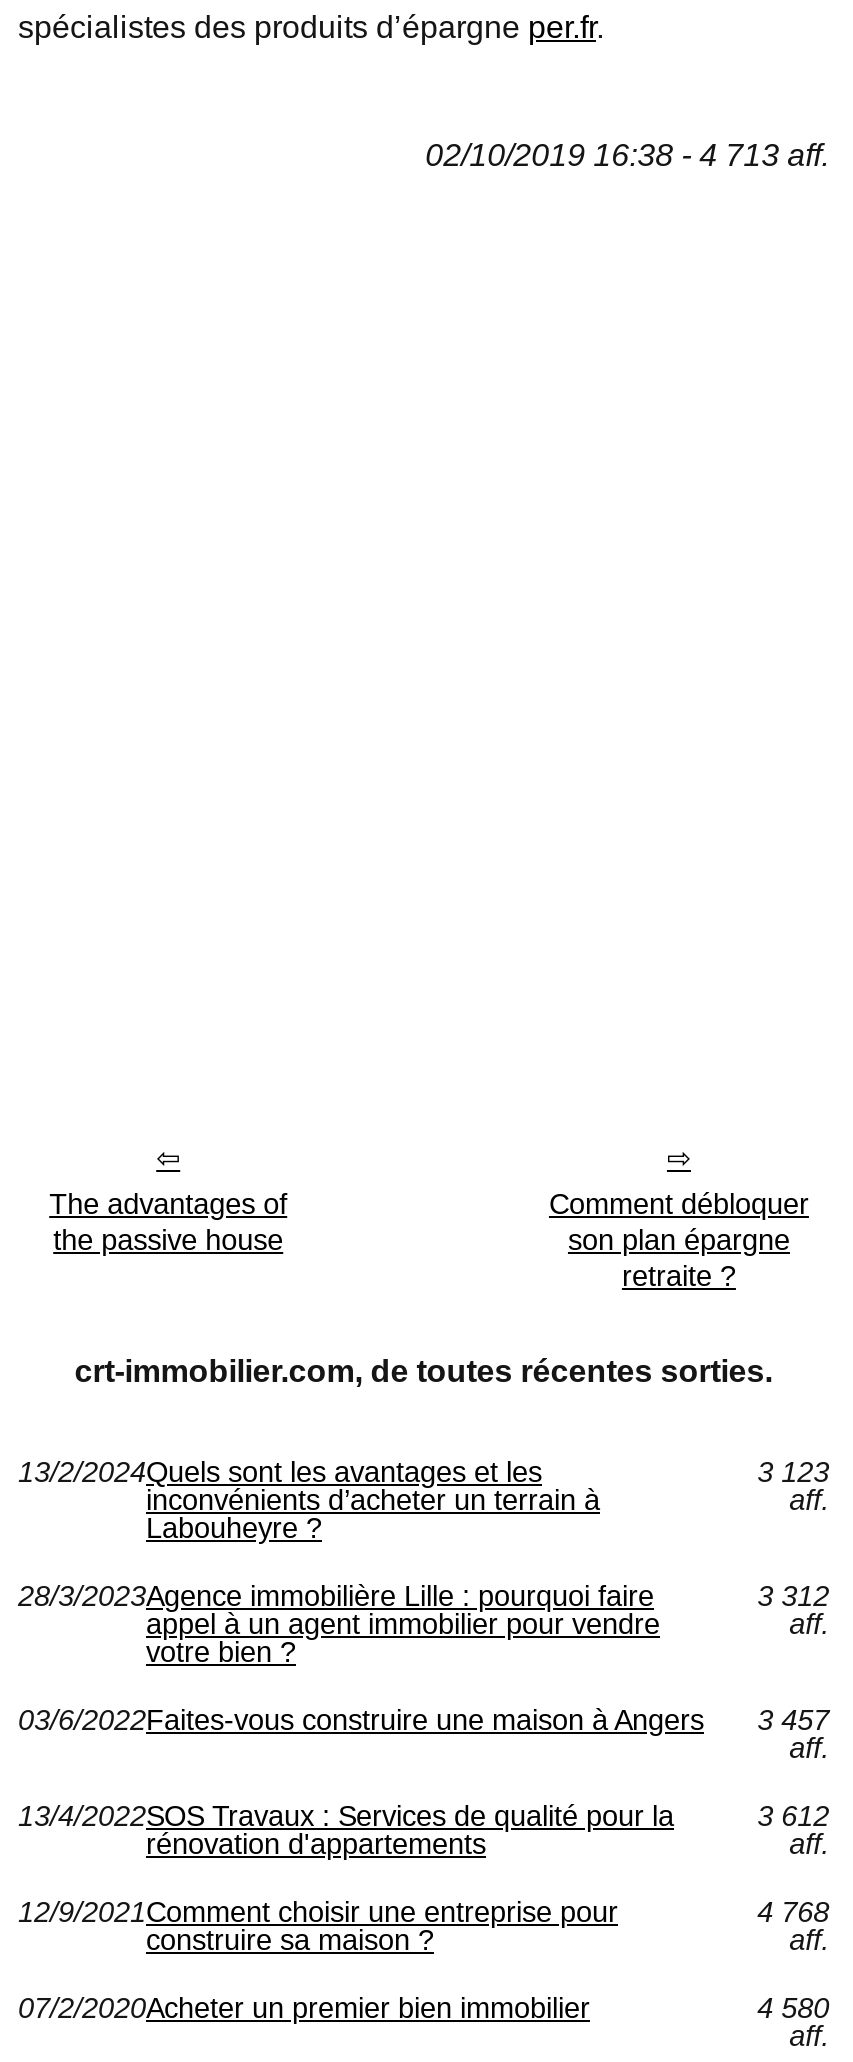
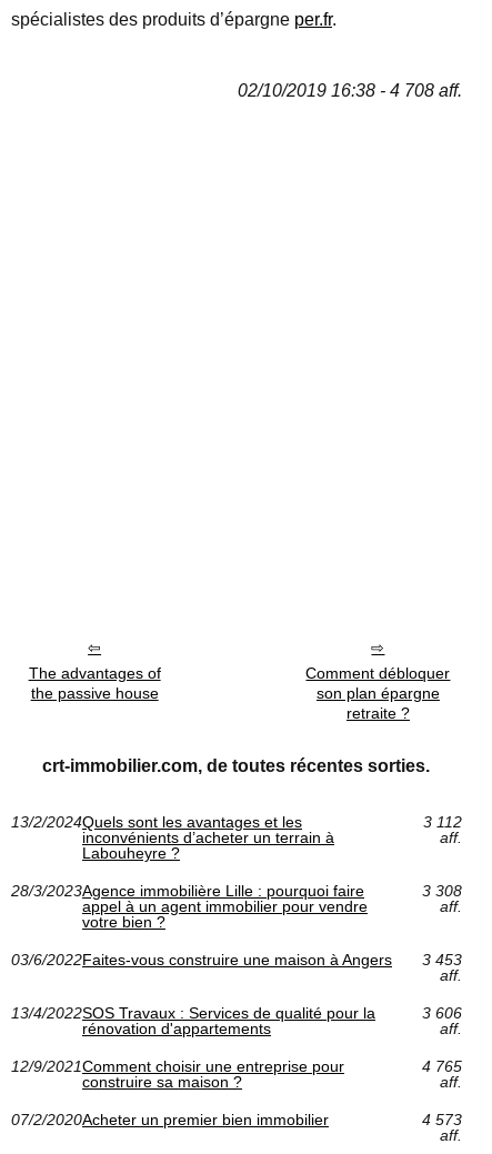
[425,138,829,172] 02/10/2019 16:38 - 4 713 aff. -> [237,81,462,100] 02/10/2019 16:38 - 4 708 aff.
[757,1456,829,1488] 3 123 -> [423,813,462,831] 3 112
[757,1580,829,1612] 3 312 -> [422,882,462,900] 3 308
[18,1704,829,1736] 03/6/2022Faites-vous construire une maison à Angers 3 457 -> [11,951,462,969] 03/6/2022Faites-vous construire une maison à Angers 3 453
[757,1800,829,1832] 3 612 -> [422,1004,462,1022] 3 606
[757,1896,829,1928] 4 768 -> [422,1057,462,1075] 4 765
[757,1992,829,2024] 4 580 -> [422,1111,462,1129] 4 573

